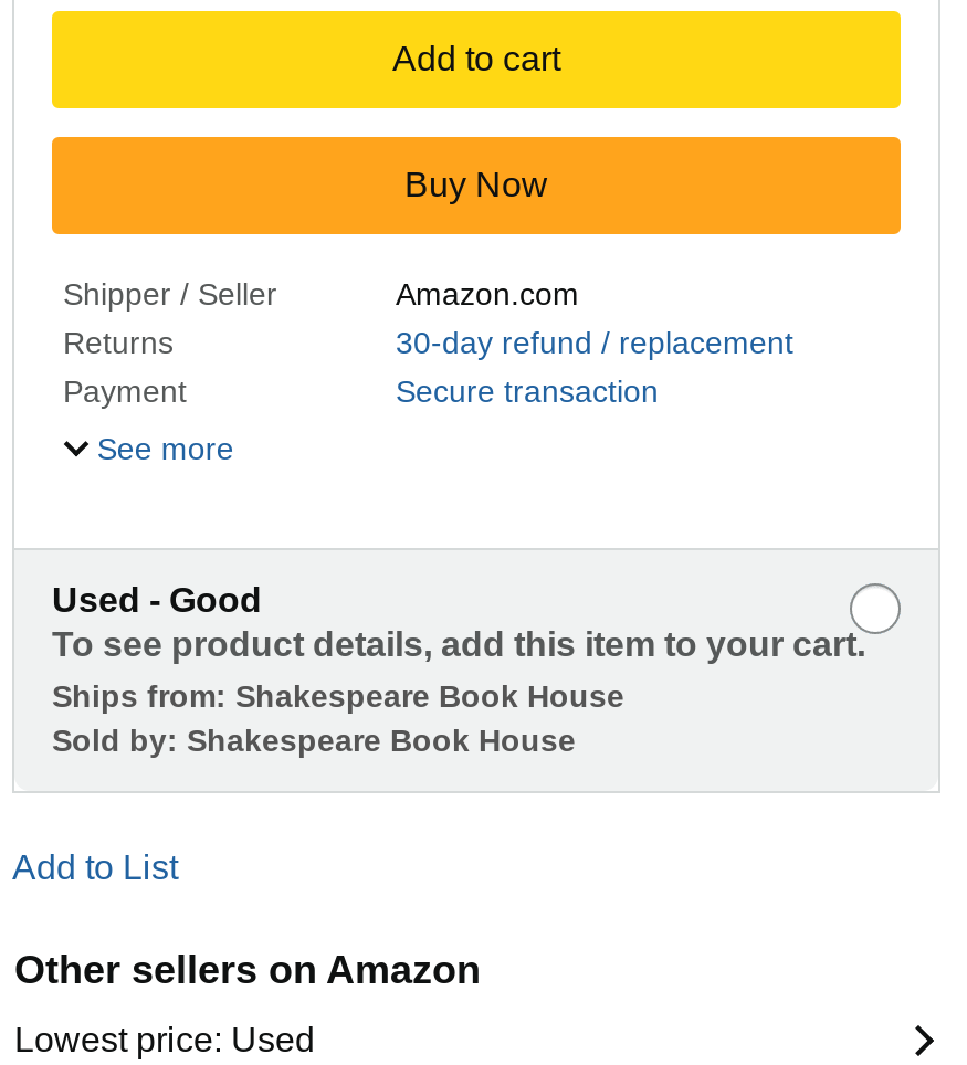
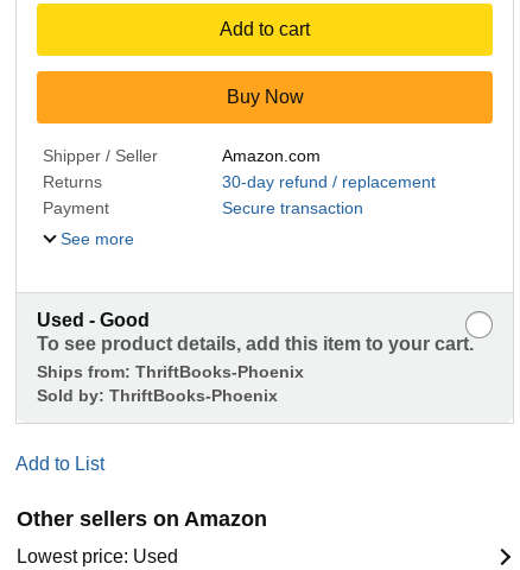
[52,679,624,758] Ships from: Shakespeare Book House | Sold by: Shakespeare Book House -> [37,362,304,405] Ships from: ThriftBooks-Phoenix | Sold by: ThriftBooks-Phoenix

